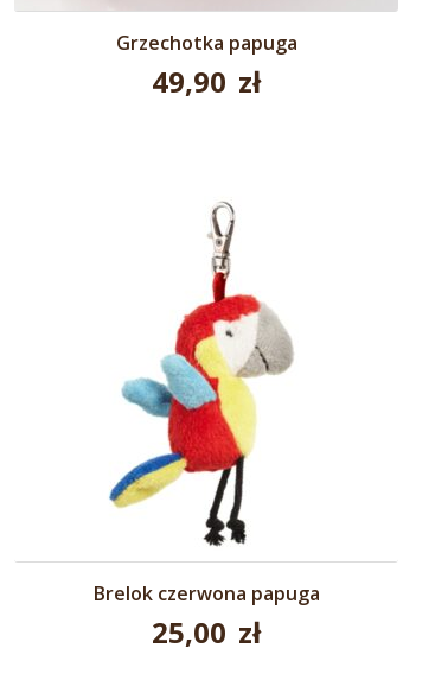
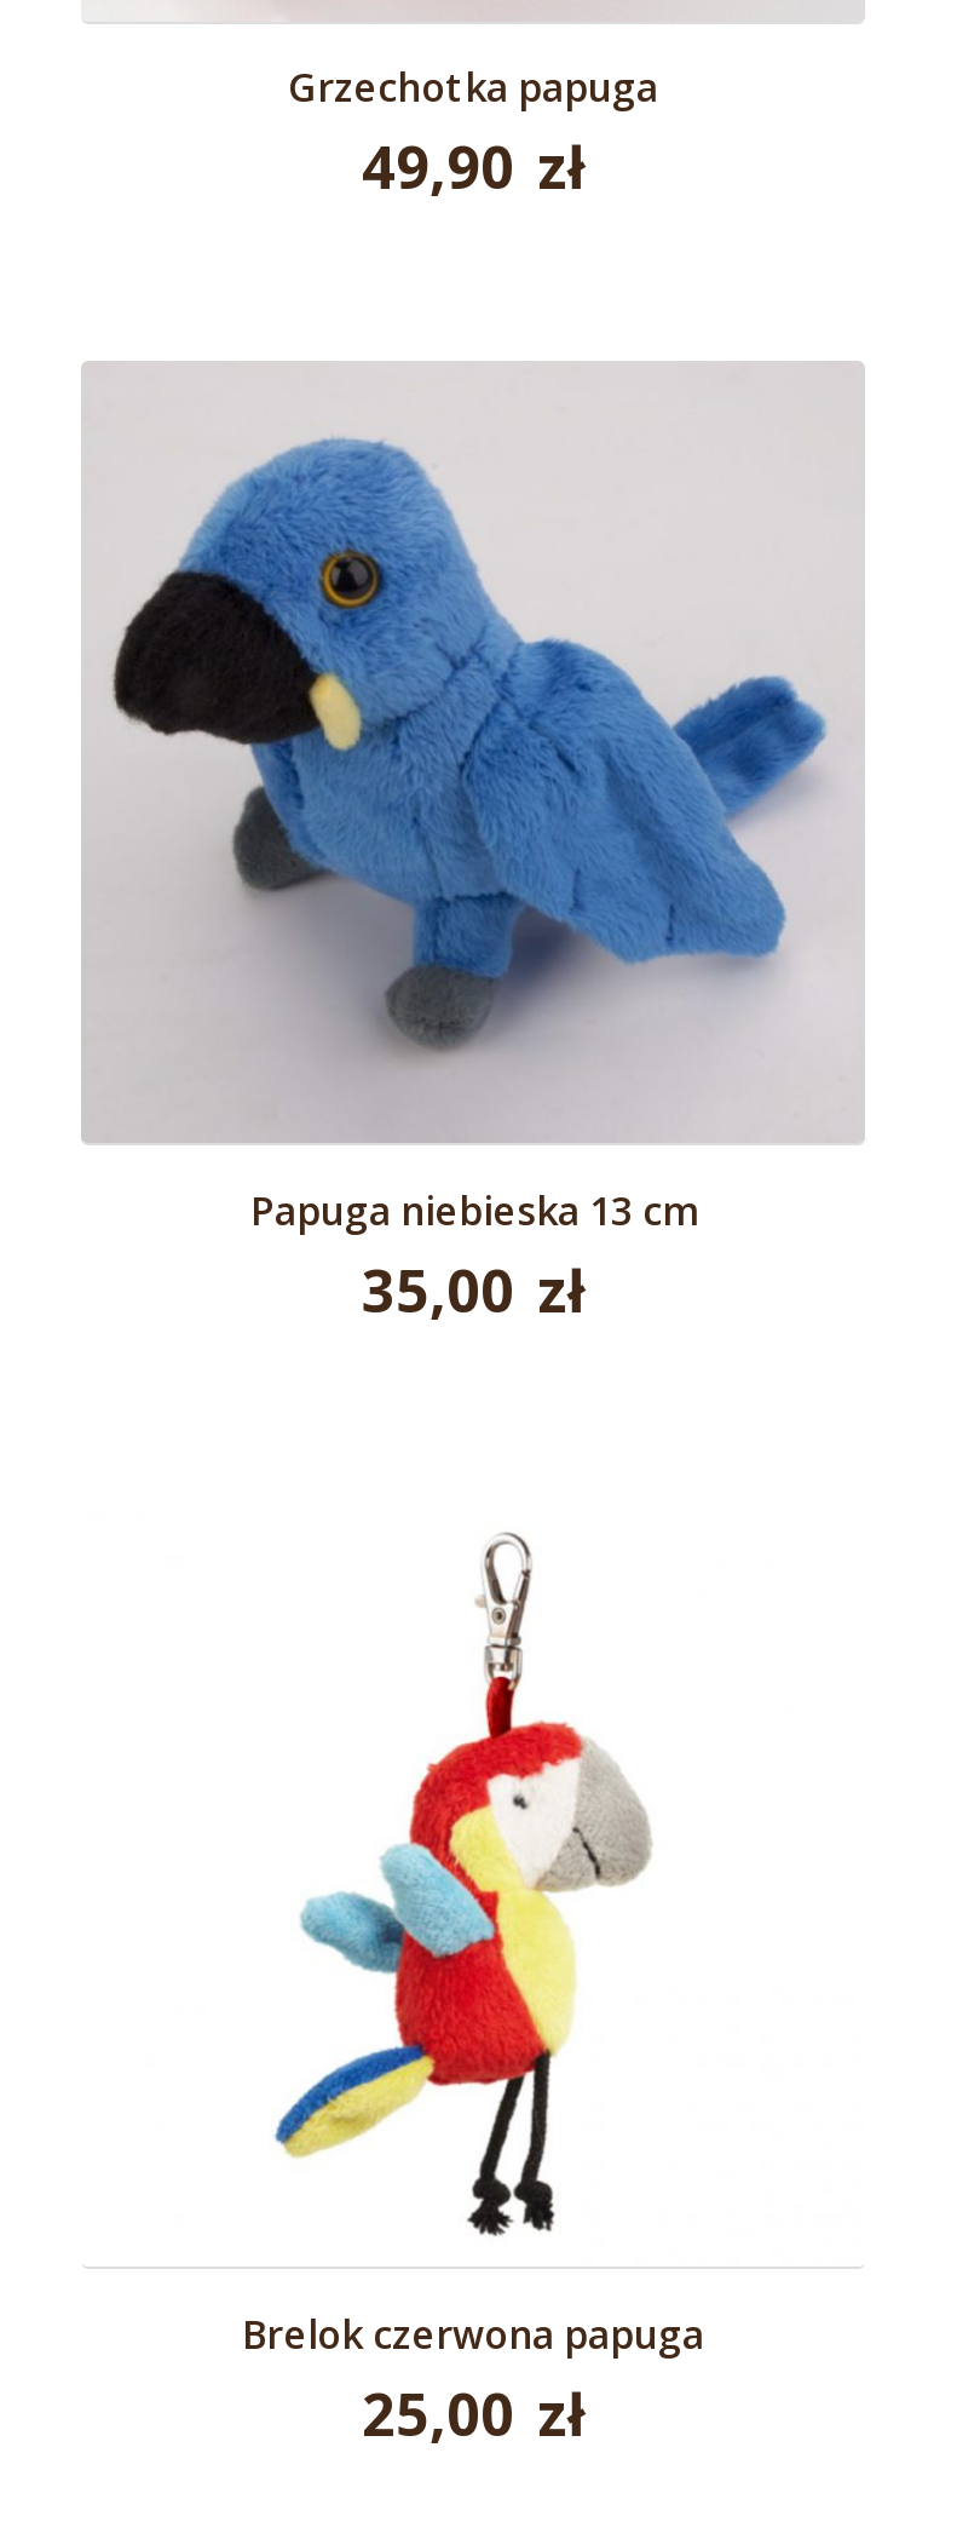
none -> [83,436,829,1329] [image] | Papuga niebieska 13 cm | 35,00 zł

